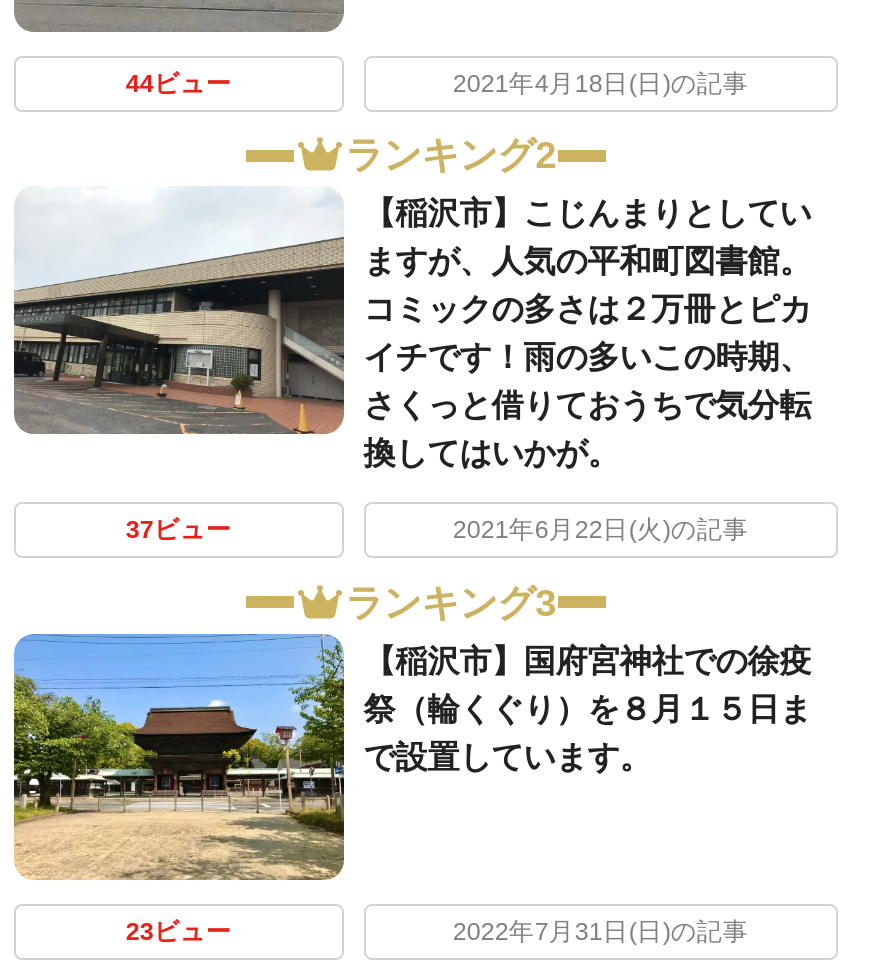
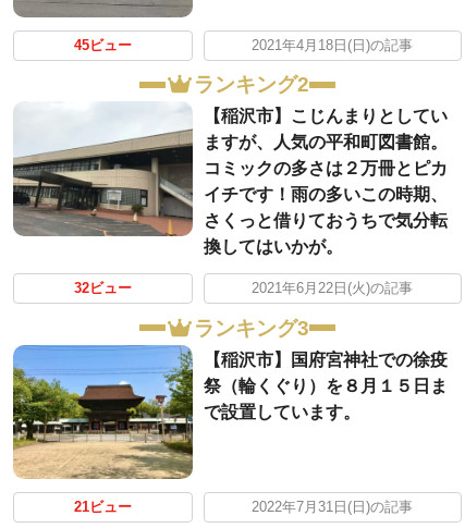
[126,69,232,97] 44ビュー -> [74,38,132,53] 45ビュー
[126,516,232,544] 37ビュー -> [74,281,132,296] 32ビュー
[126,918,232,946] 23ビュー -> [74,500,132,515] 21ビュー

